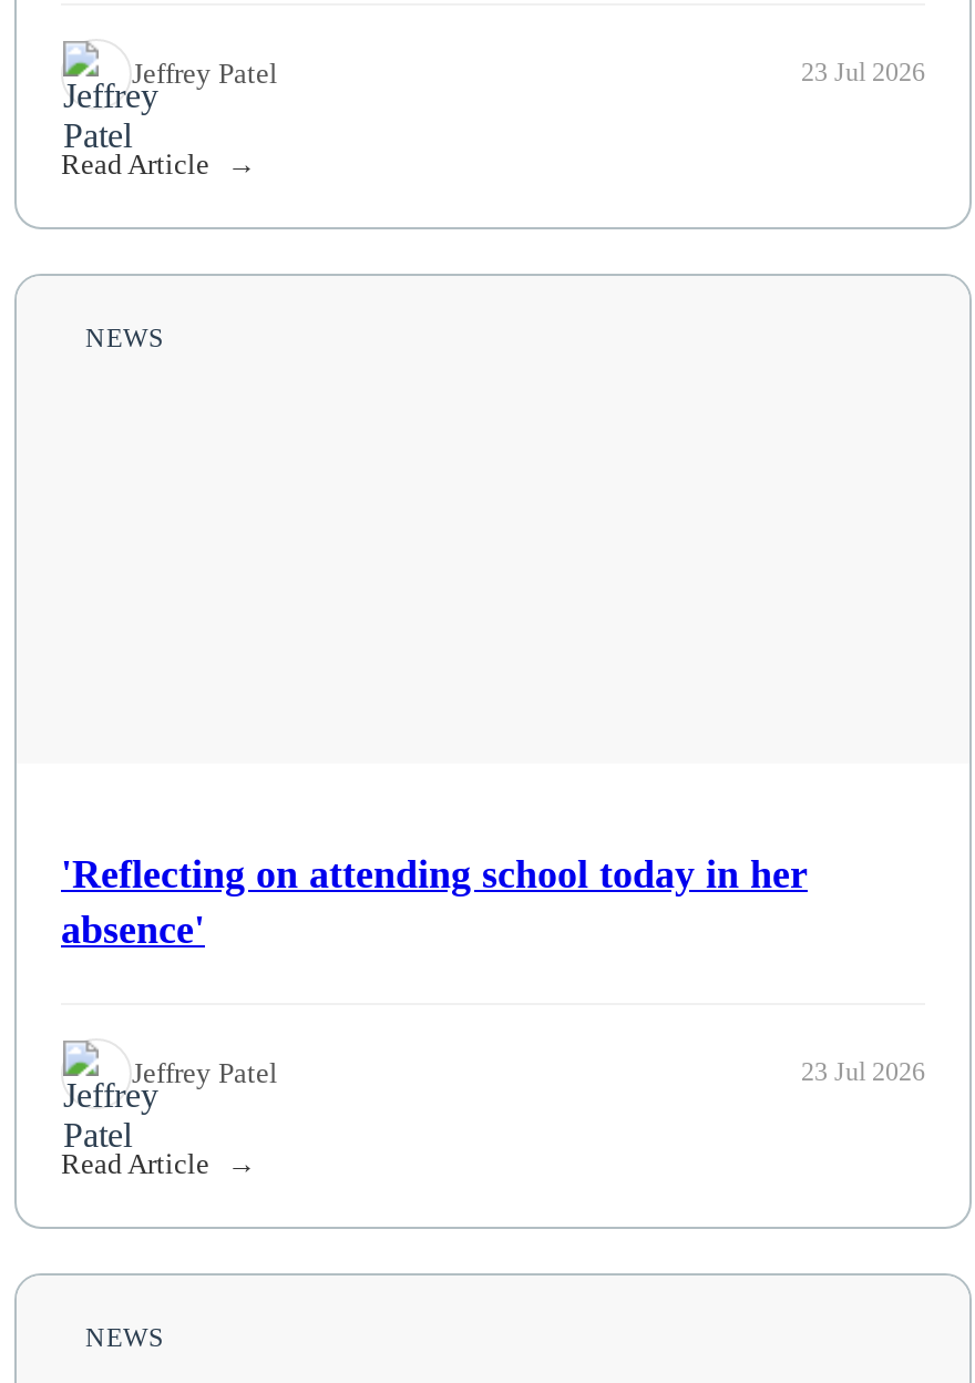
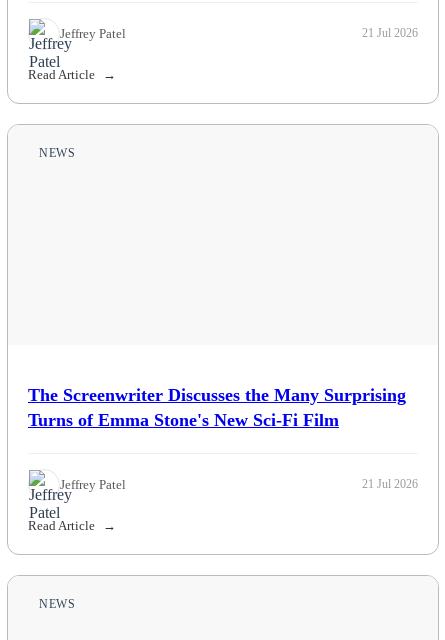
[801,57,925,88] 23 Jul 2026 -> [362,26,418,40] 21 Jul 2026
[61,851,808,951] 'Reflecting on attending school today in her | absence' -> [28,385,406,430] The Screenwriter Discusses the Many Surprising | Turns of Emma Stone's New Sci-Fi Film
[801,1056,925,1087] 23 Jul 2026 -> [362,477,418,491] 21 Jul 2026

